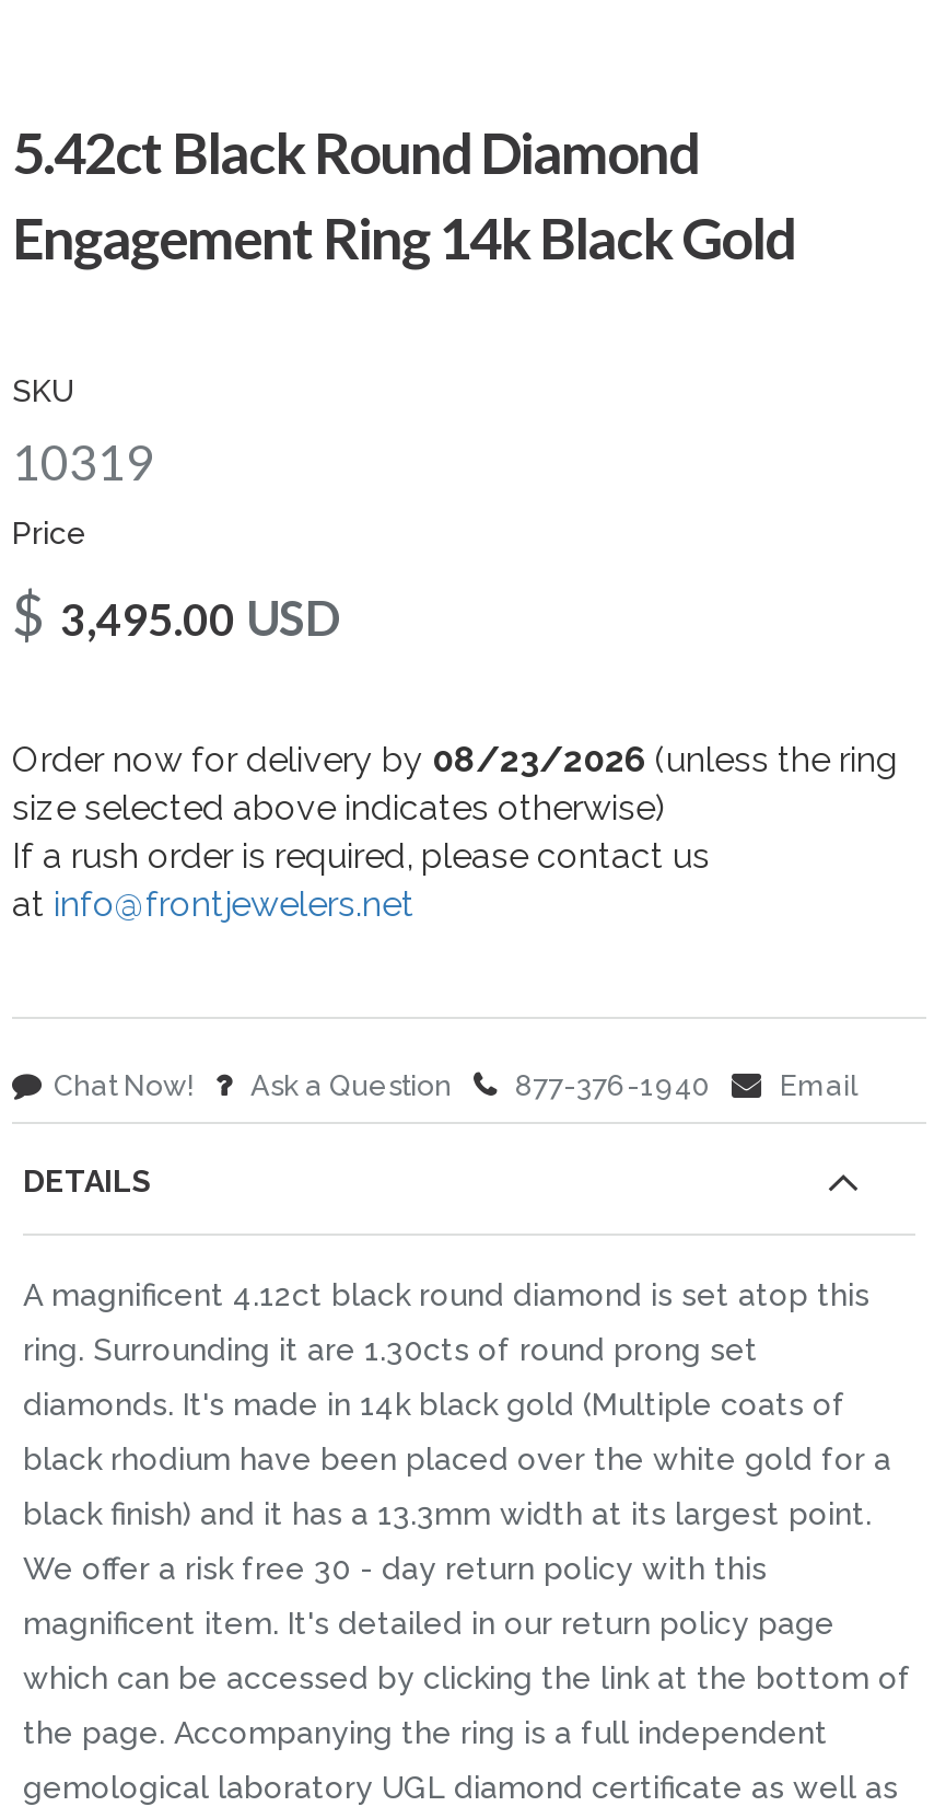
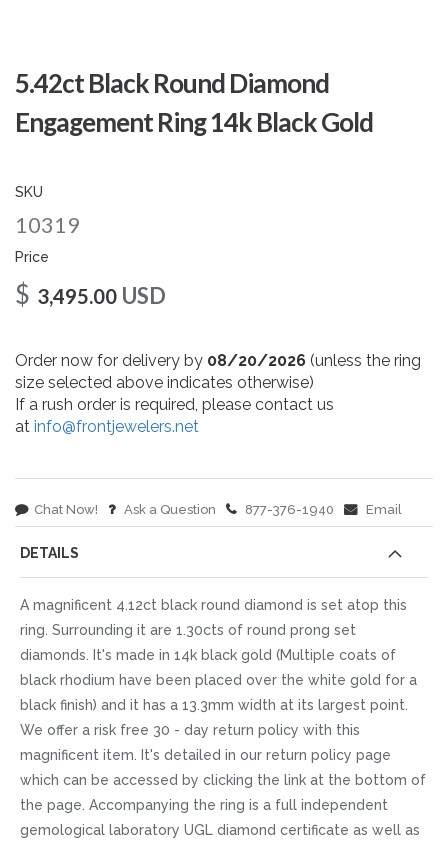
[12,739,898,780] Order now for delivery by 08/23/2026 (unless the ring -> [15,351,421,370] Order now for delivery by 08/20/2026 (unless the ring

